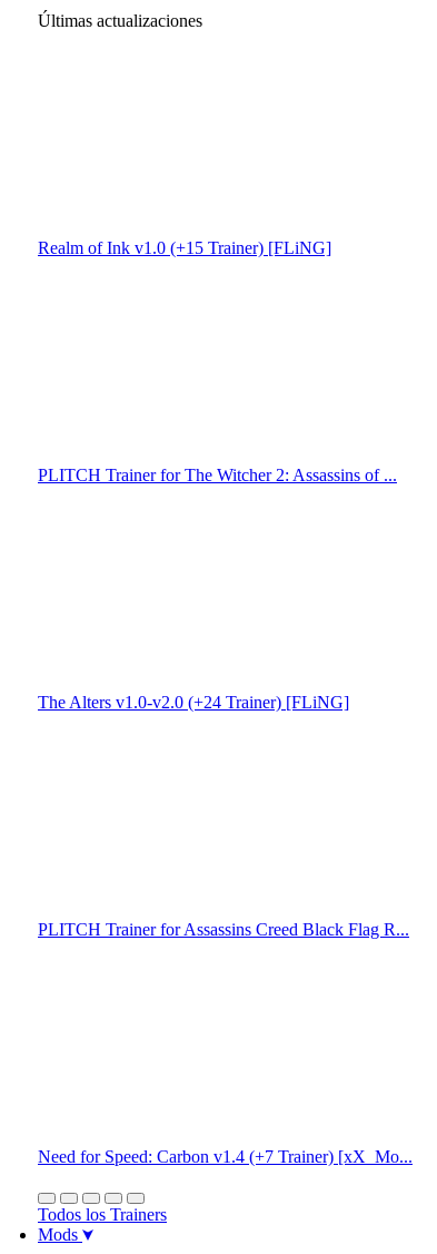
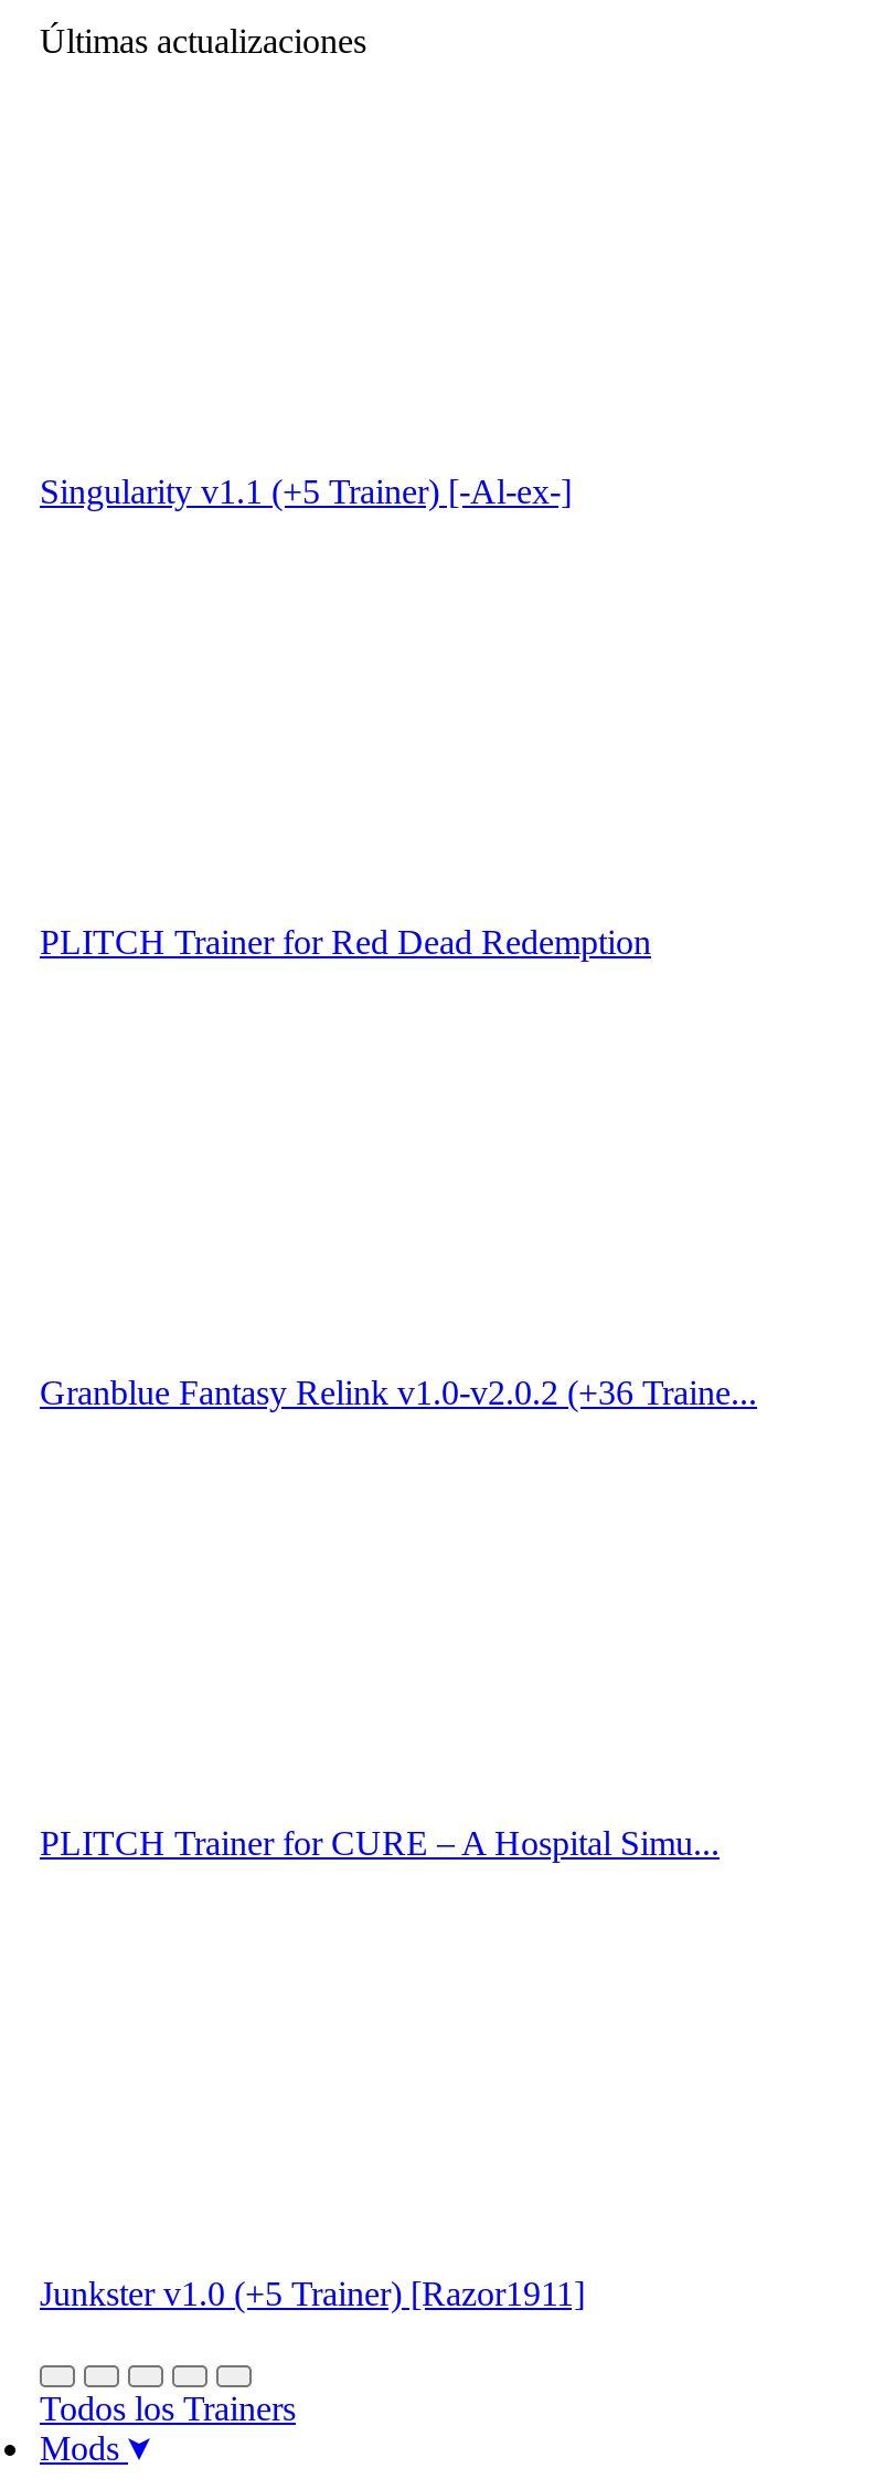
[38,238,331,257] Realm of Ink v1.0 (+15 Trainer) [FLiNG] -> [40,473,572,510] Singularity v1.1 (+5 Trainer) [-Al-ex-]
[38,466,397,484] PLITCH Trainer for The Witcher 2: Assassins of ... -> [40,923,651,961] PLITCH Trainer for Red Dead Redemption
[38,693,349,712] The Alters v1.0-v2.0 (+24 Trainer) [FLiNG] -> [40,1374,757,1411] Granblue Fantasy Relink v1.0-v2.0.2 (+36 Traine...
[38,920,409,939] PLITCH Trainer for Assassins Creed Black Flag R... -> [40,1824,720,1862] PLITCH Trainer for CURE – A Hospital Simu...
[38,1147,413,1166] Need for Speed: Carbon v1.4 (+7 Trainer) [xX_Mo... -> [40,2275,585,2312] Junkster v1.0 (+5 Trainer) [Razor1911]

